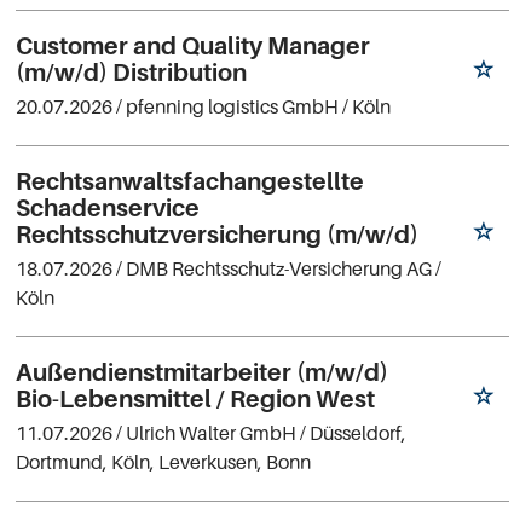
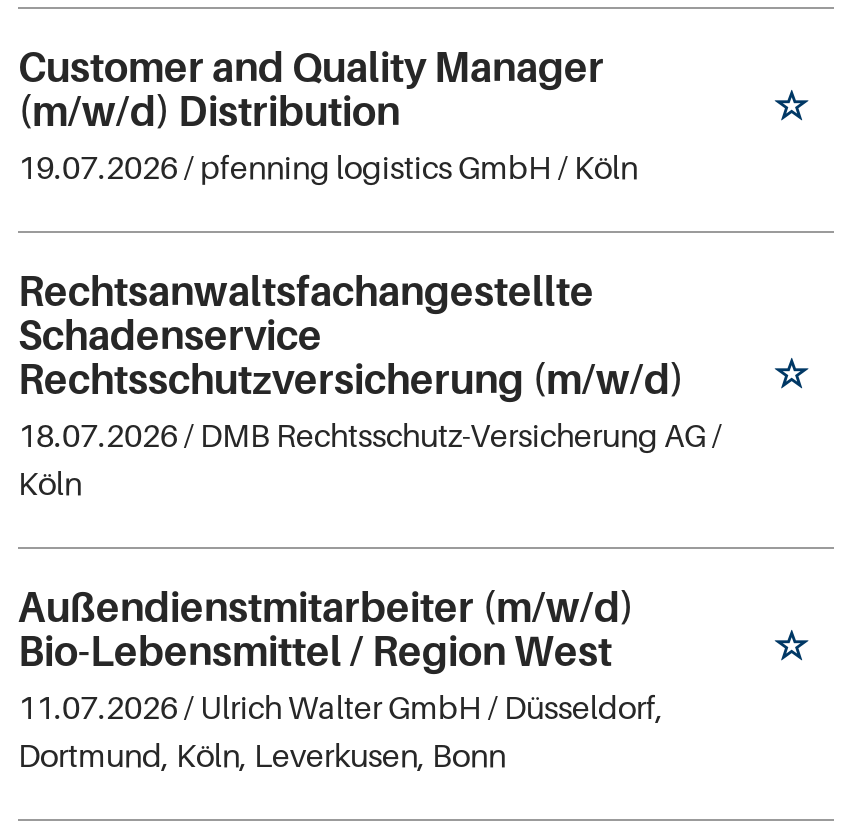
[16,94,391,118] 20.07.2026 / pfenning logistics GmbH / Köln -> [18,148,638,188] 19.07.2026 / pfenning logistics GmbH / Köln

